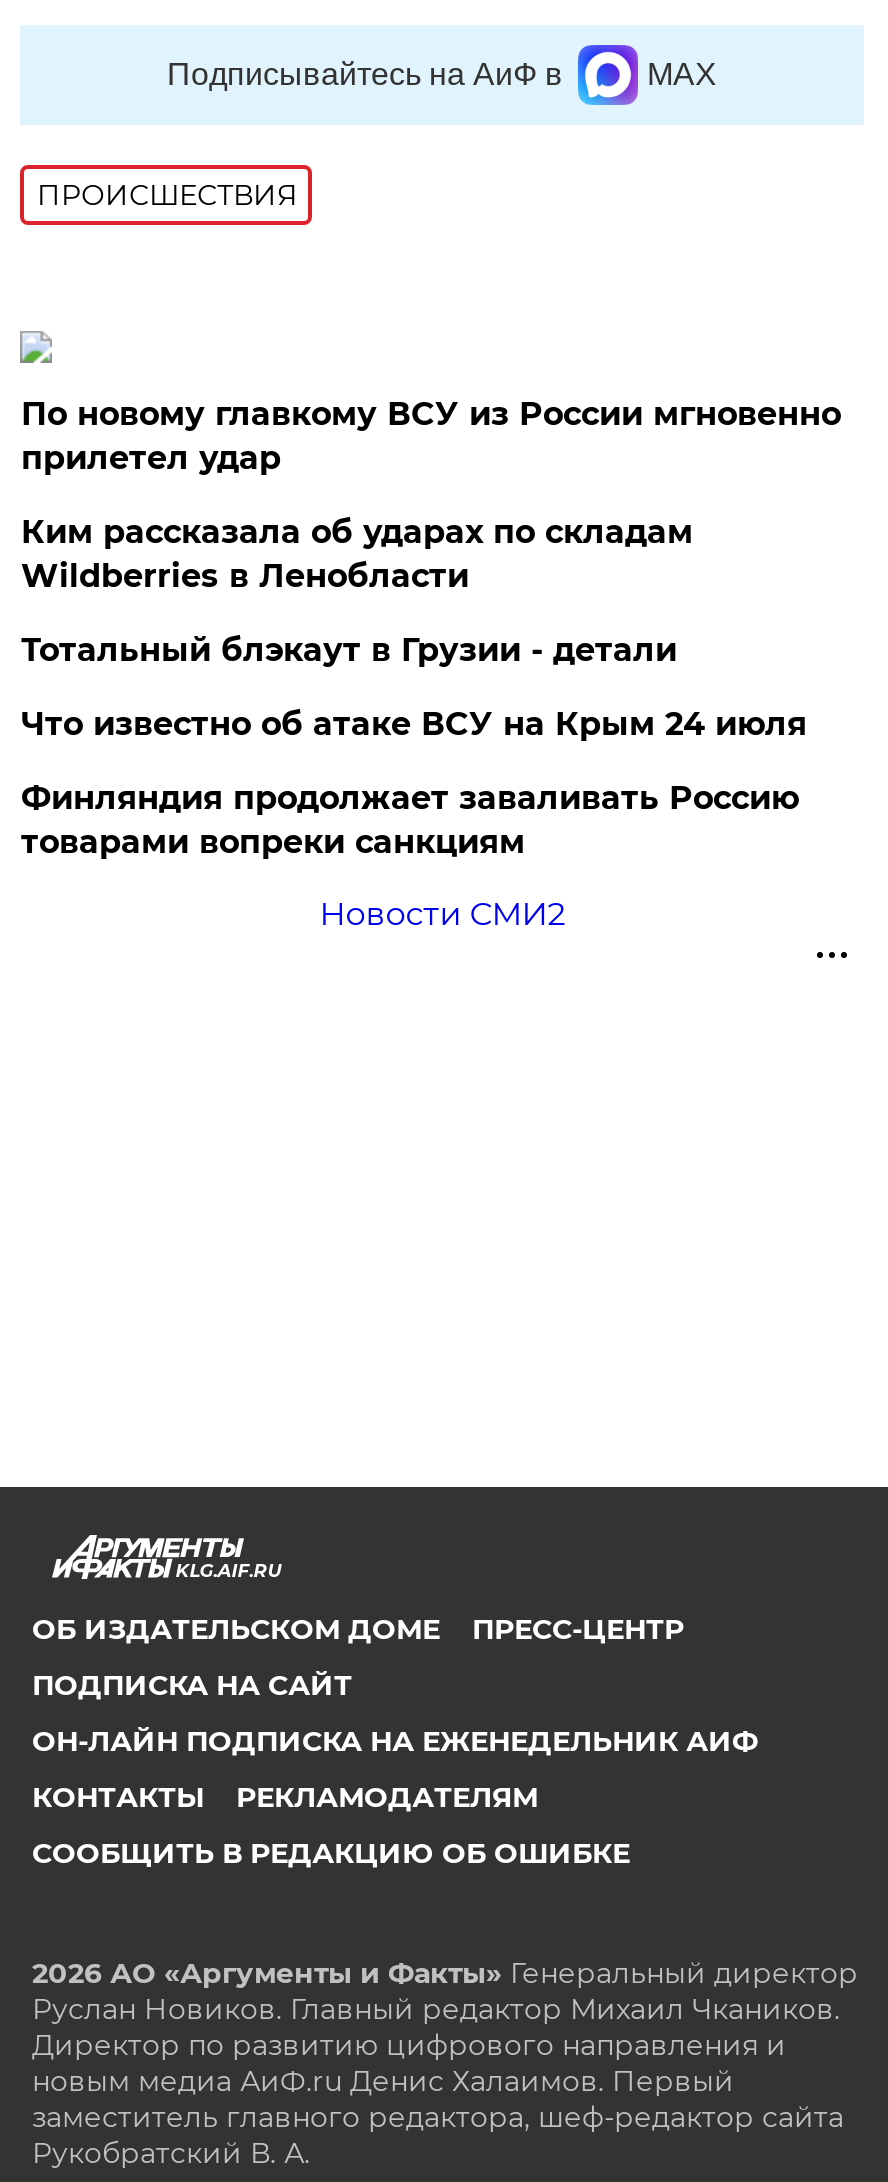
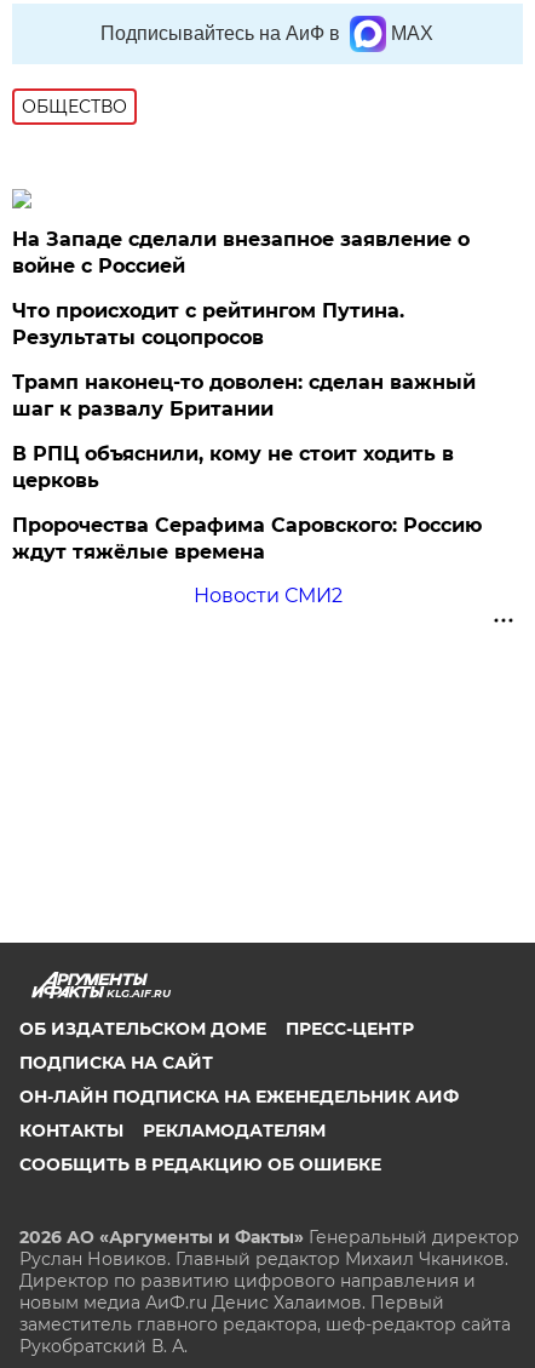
[37,177,297,213] ПРОИСШЕСТВИЯ -> [22,96,128,117] ОБЩЕСТВО
[21,395,841,477] По новому главкому ВСУ из России мгновенно | прилетел удар -> [13,228,470,277] На Западе сделали внезапное заявление о | войне с Россией
[21,513,693,595] Ким рассказала об ударах по складам | Wildberries в Ленобласти -> [13,299,405,349] Что происходит с рейтингом Путина. | Результаты соцопросов
[21,631,677,669] Тотальный блэкаут в Грузии - детали -> [13,371,476,420] Трамп наконец-то доволен: сделан важный | шаг к развалу Британии
[21,705,807,743] Что известно об атаке ВСУ на Крым 24 июля -> [13,442,454,492] В РПЦ объяснили, кому не стоит ходить в | церковь
[21,779,799,861] Финляндия продолжает заваливать Россию | товарами вопреки санкциям -> [13,514,482,563] Пророчества Серафима Саровского: Россию | ждут тяжёлые времена

